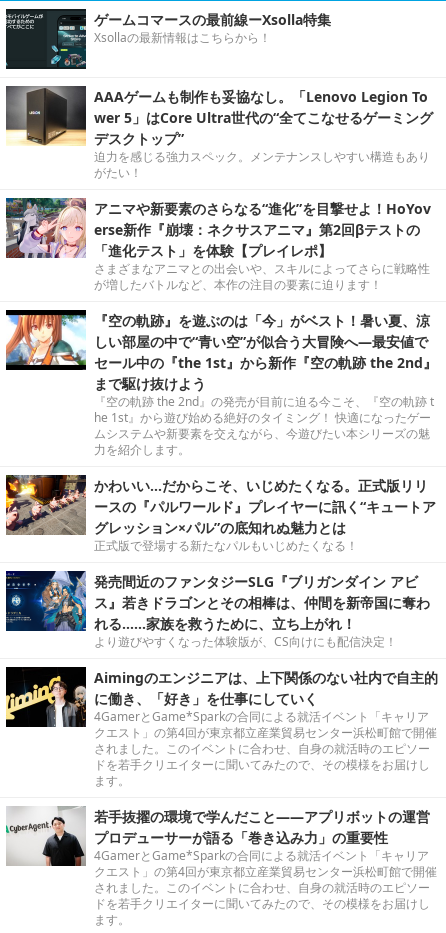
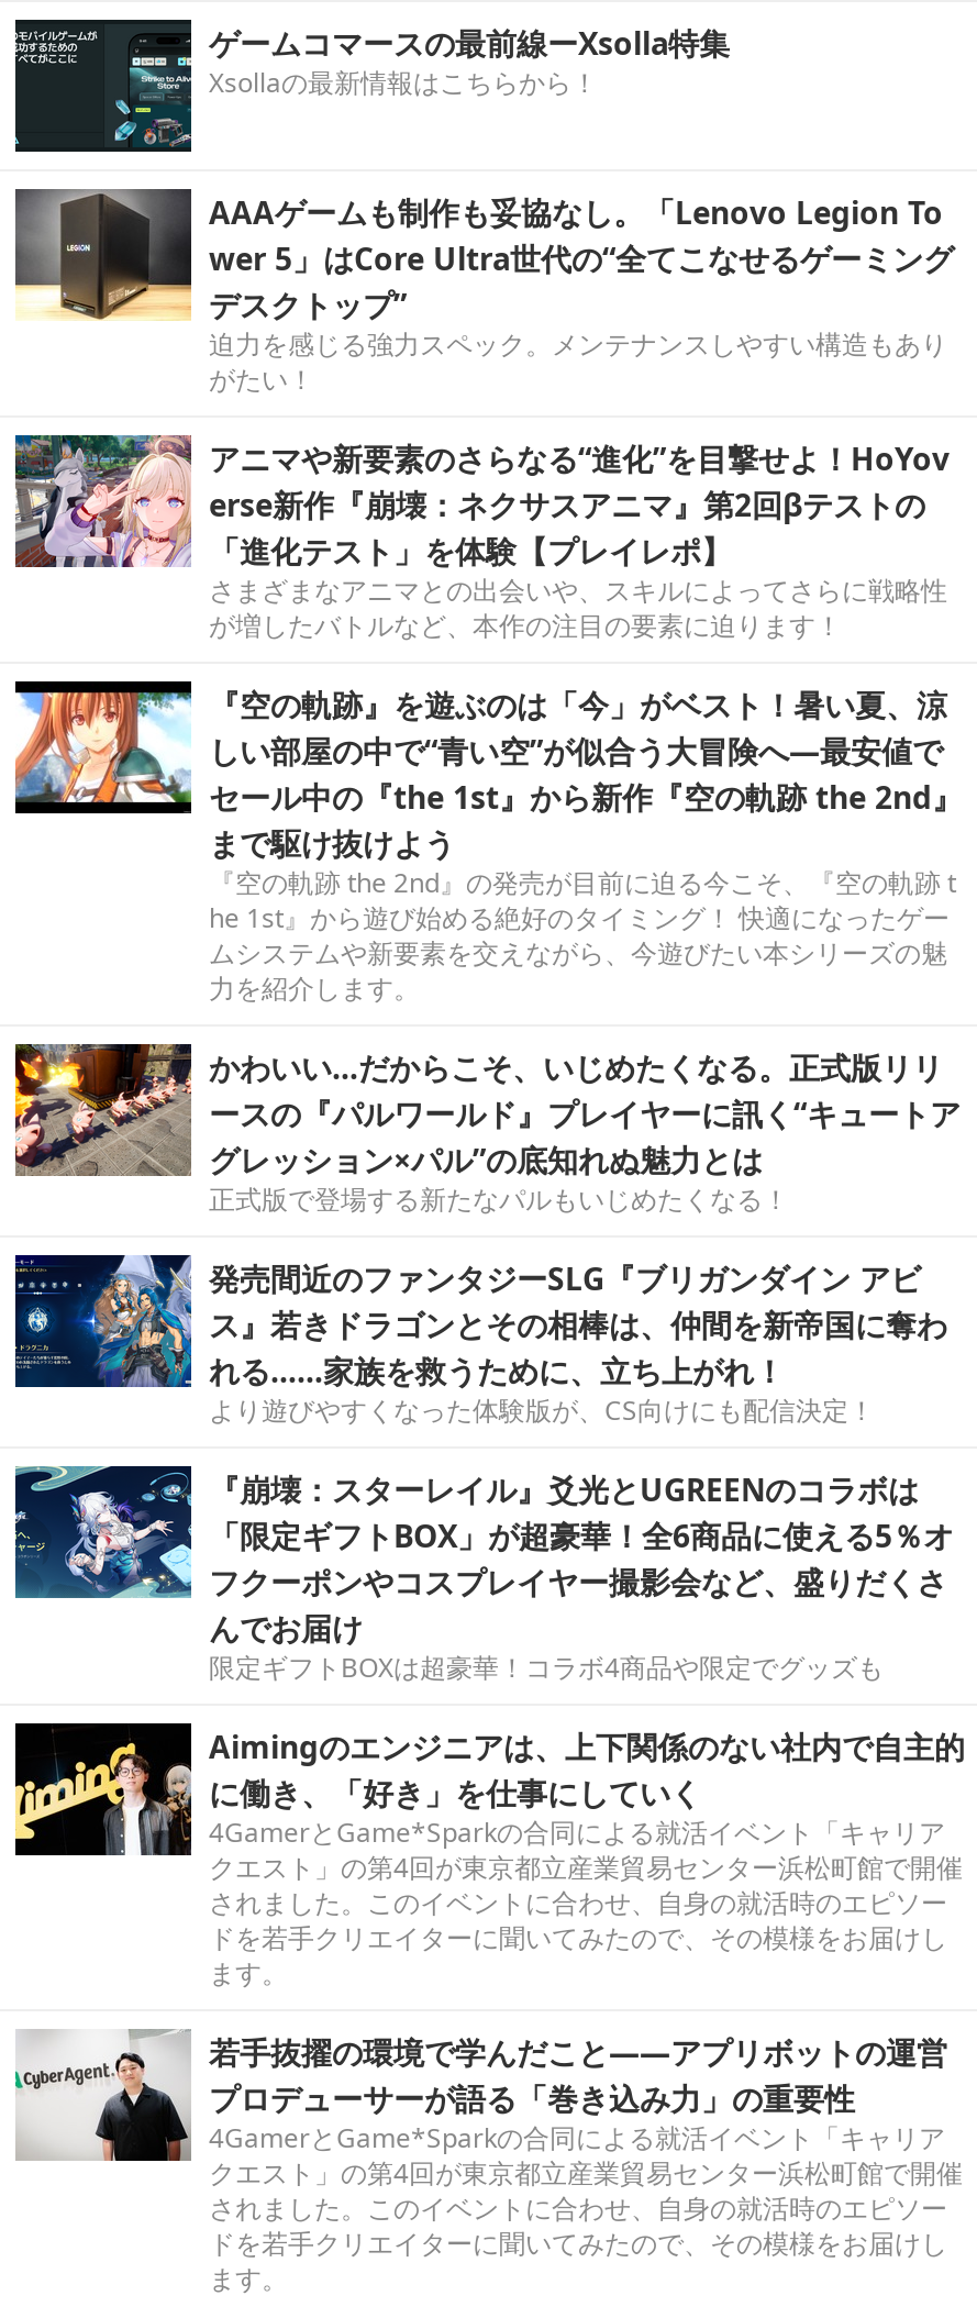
none -> [13,1464,954,1686] [image] | 『崩壊：スターレイル』爻光とUGREENのコラボは | 「限定ギフトBOX」が超豪華！全6商品に使える5％オ | フクーポンやコスプレイヤー撮影会など、盛りだくさ | んでお届け | 限定ギフトBOXは超豪華！コラボ4商品や限定でグッズも

